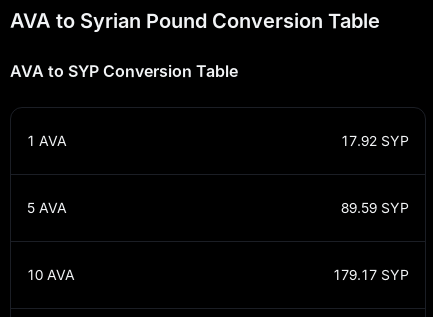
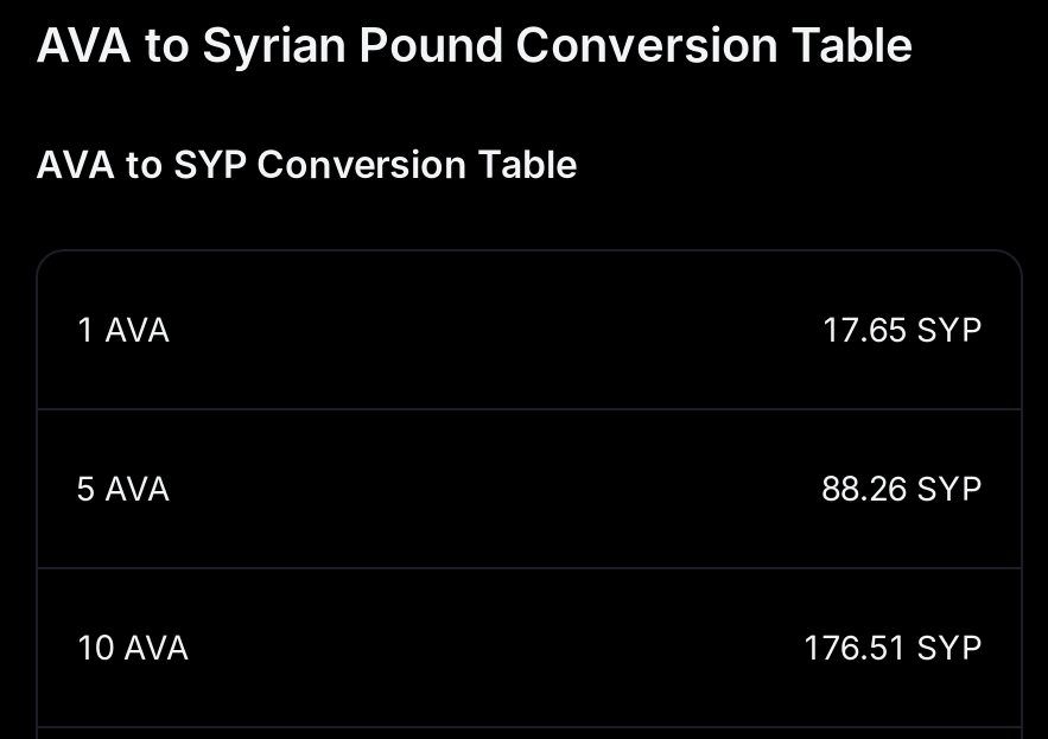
[341,132,409,149] 17.92 SYP -> [821,308,983,349] 17.65 SYP
[341,199,409,216] 89.59 SYP -> [821,467,983,508] 88.26 SYP
[333,266,409,283] 179.17 SYP -> [802,626,983,667] 176.51 SYP

